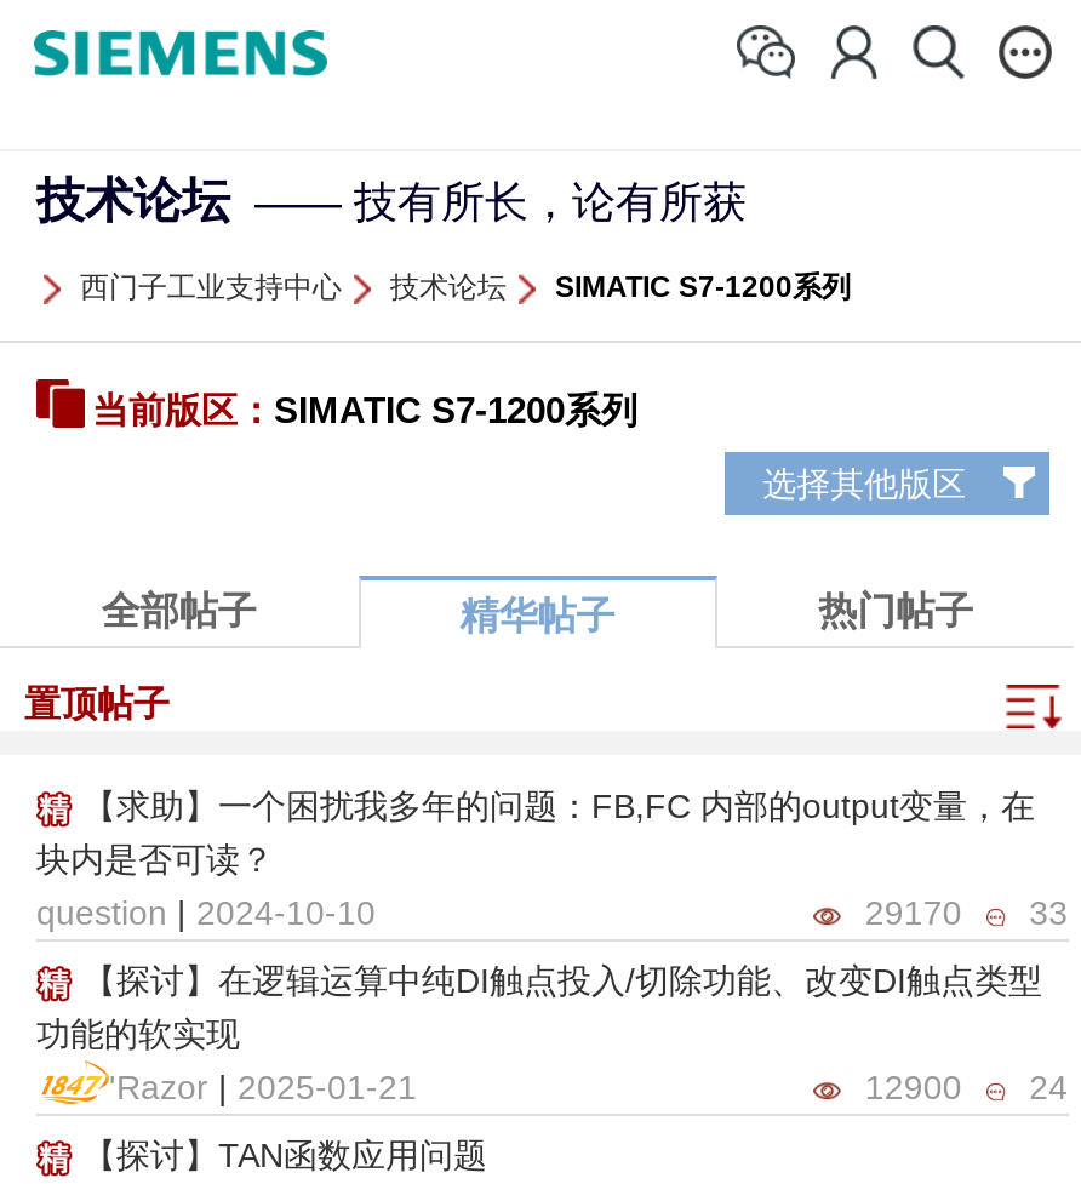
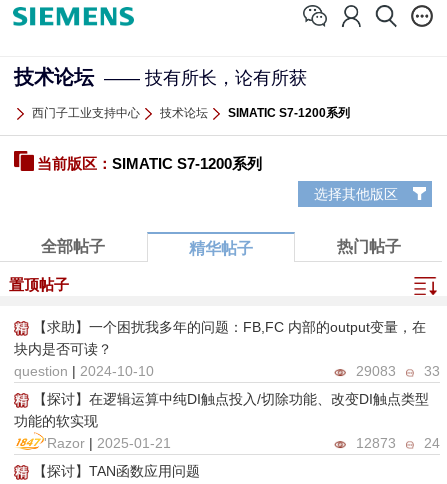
[865,893,1068,932] 29170 33 -> [356,363,440,379] 29083 33
[865,1068,1068,1106] 12900 24 -> [356,435,440,451] 12873 24

